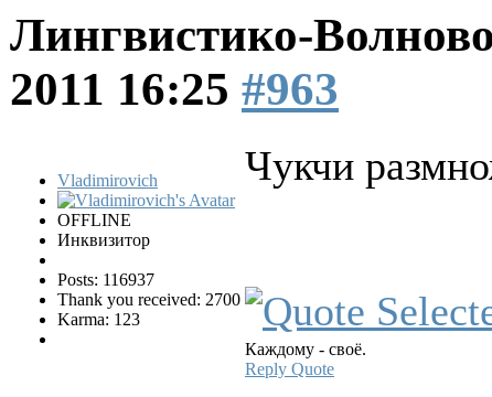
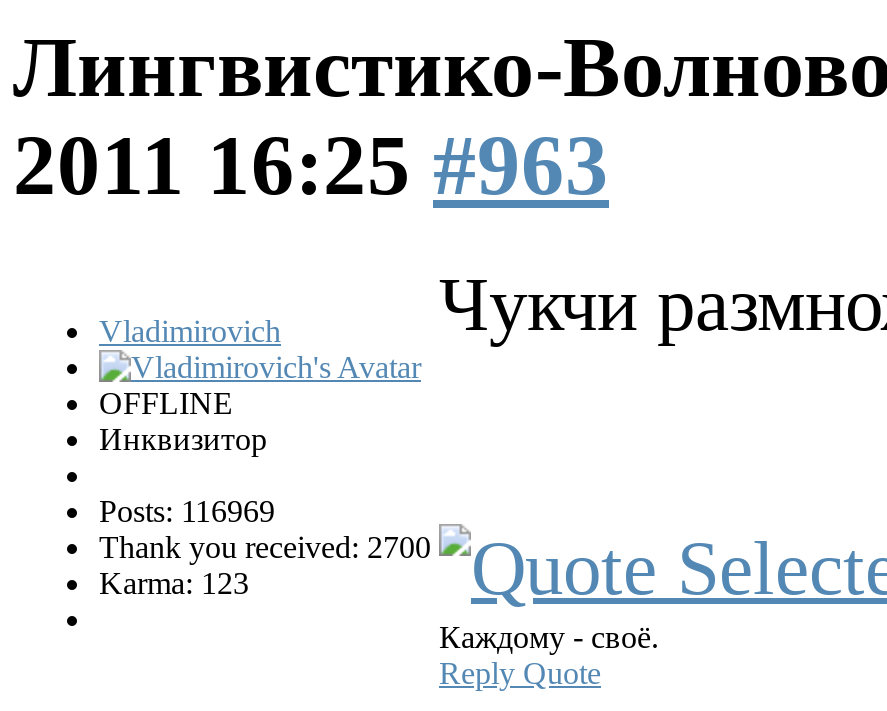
[57,271,154,289] Posts: 116937 -> [99,495,275,529] Posts: 116969

